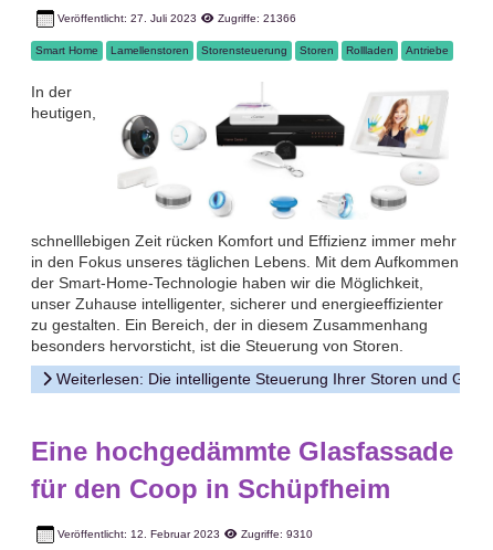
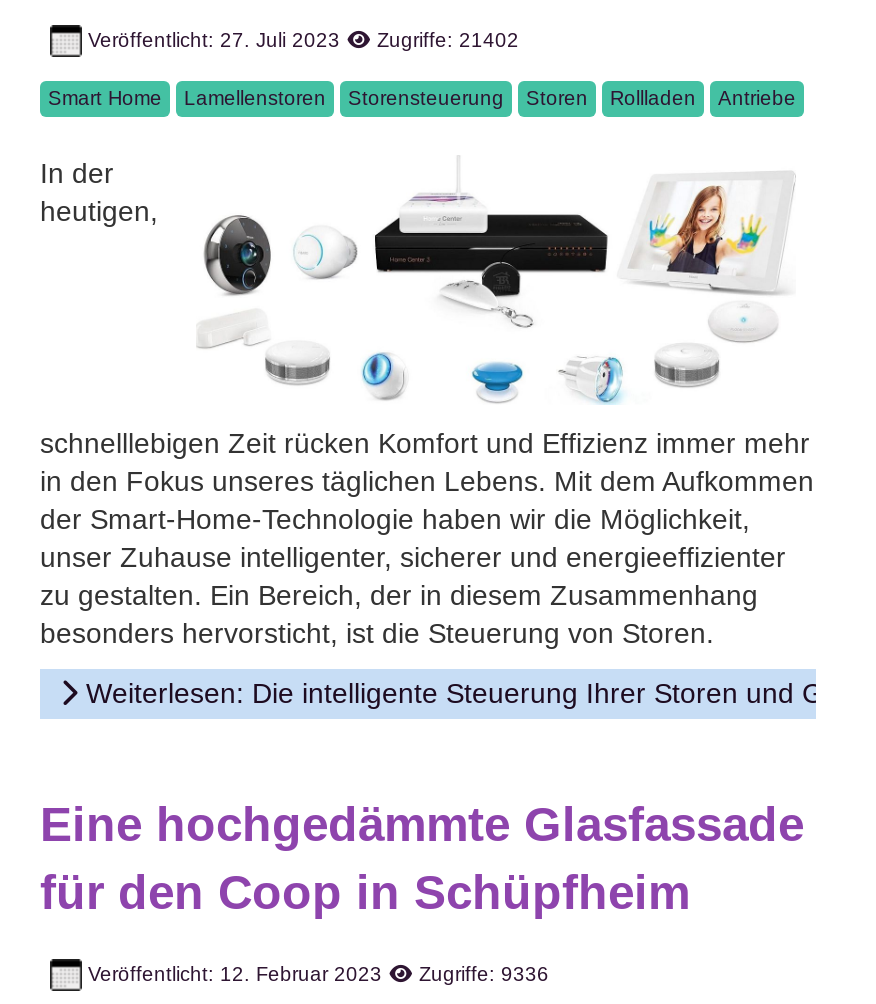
[57,12,296,24] Veröffentlicht: 27. Juli 2023 Zugriffe: 21366 -> [88,29,519,51] Veröffentlicht: 27. Juli 2023 Zugriffe: 21402
[57,528,312,540] Veröffentlicht: 12. Februar 2023 Zugriffe: 9310 -> [88,963,549,985] Veröffentlicht: 12. Februar 2023 Zugriffe: 9336

